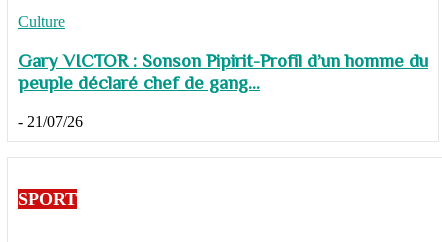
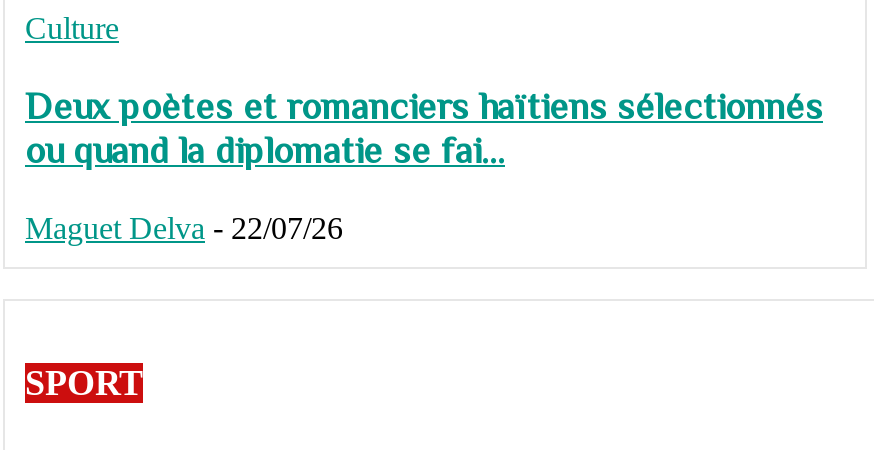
[18,50,428,93] Gary VICTOR : Sonson Pipirit-Profil d’un homme du | peuple déclaré chef de gang... -> [25,85,823,171] Deux poètes et romanciers haïtiens sélectionnés | ou quand la diplomatie se fai...
[18,113,83,130] - 21/07/26 -> [25,210,343,244] Maguet Delva - 22/07/26

